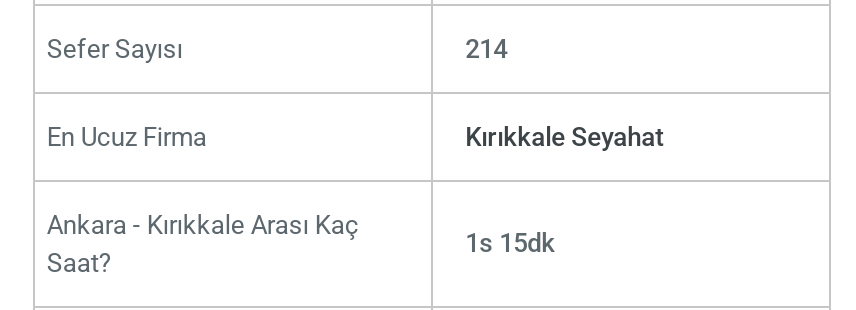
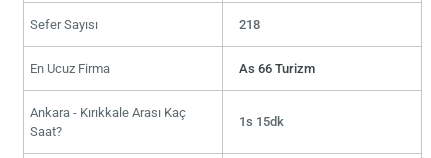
[465,34,507,64] 214 -> [239,17,260,32] 218
[465,122,663,152] Kırıkkale Seyahat -> [239,61,315,76] As 66 Turizm

